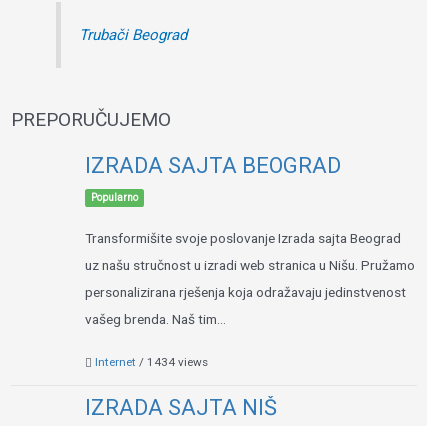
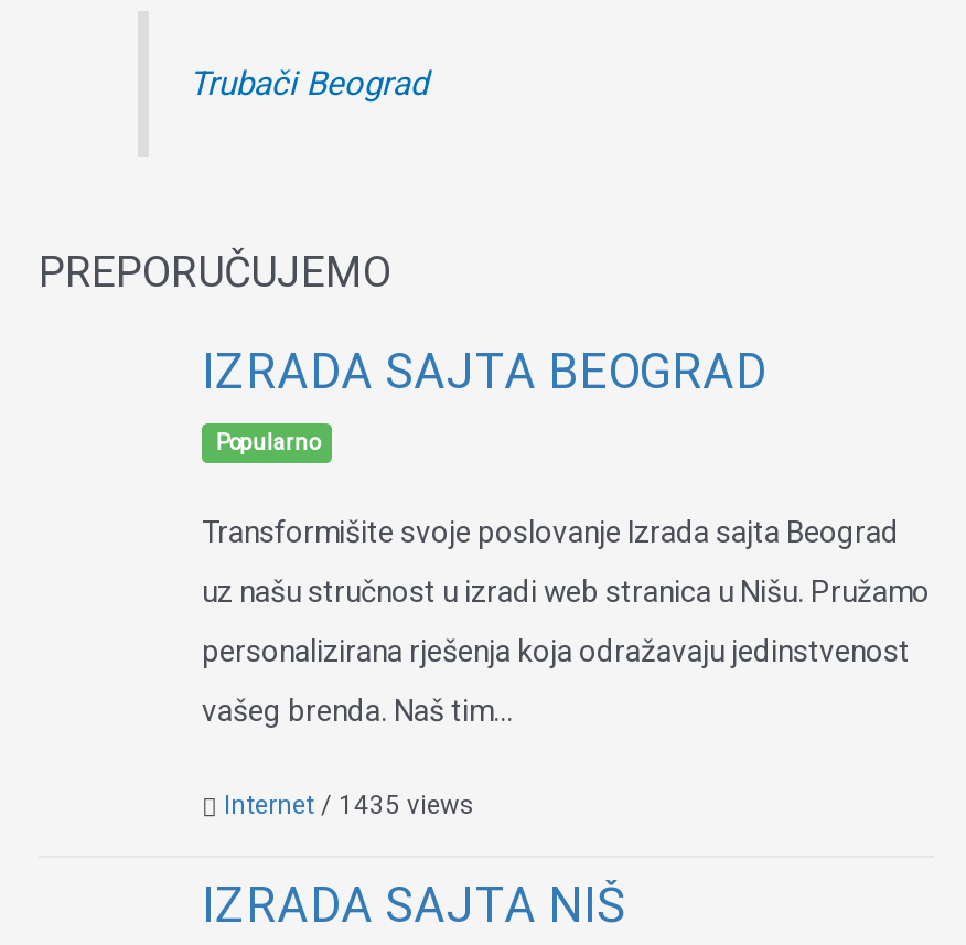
[95,355,208,369] Internet / 1434 views -> [224,789,473,820] Internet / 1435 views

